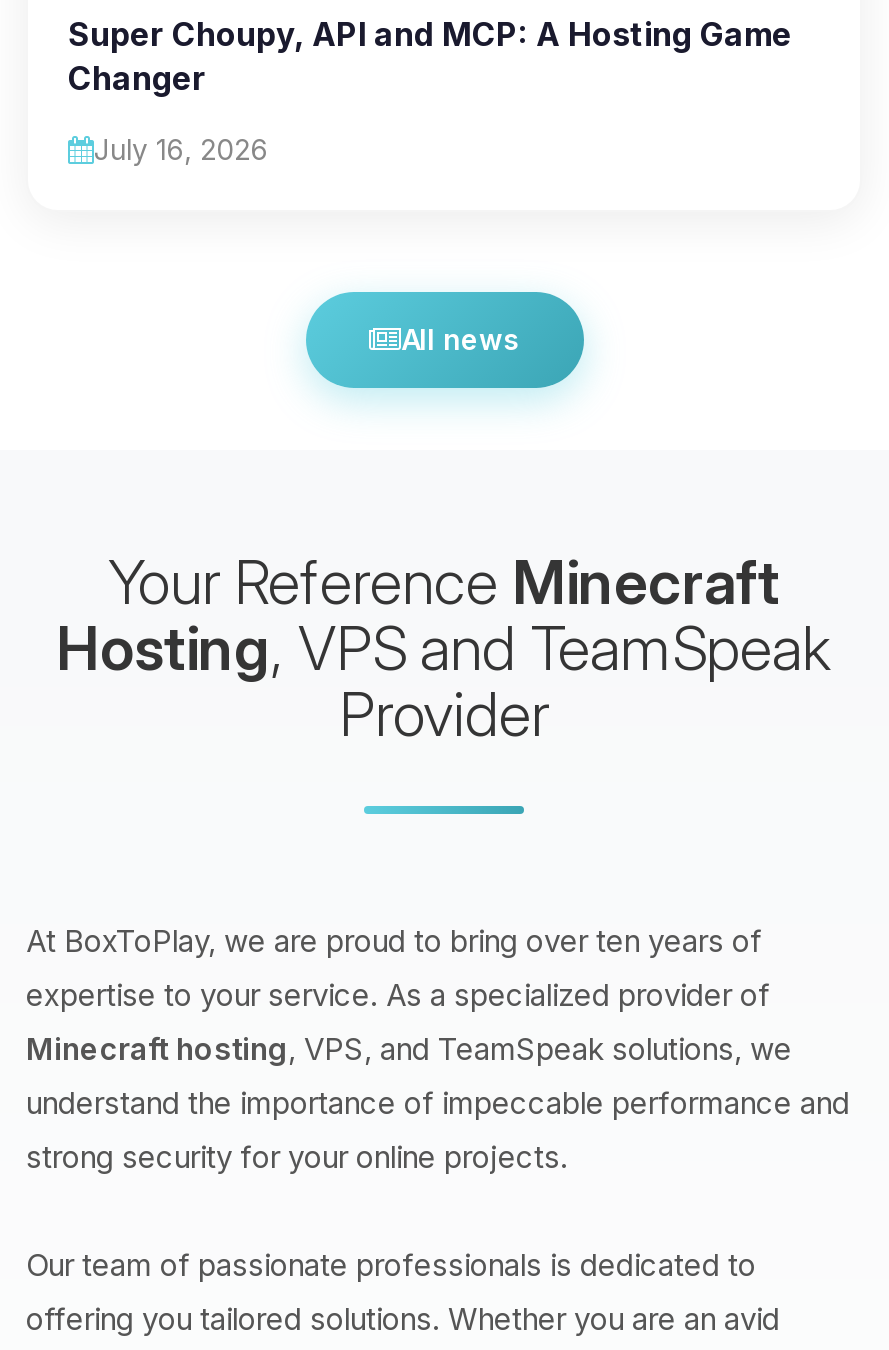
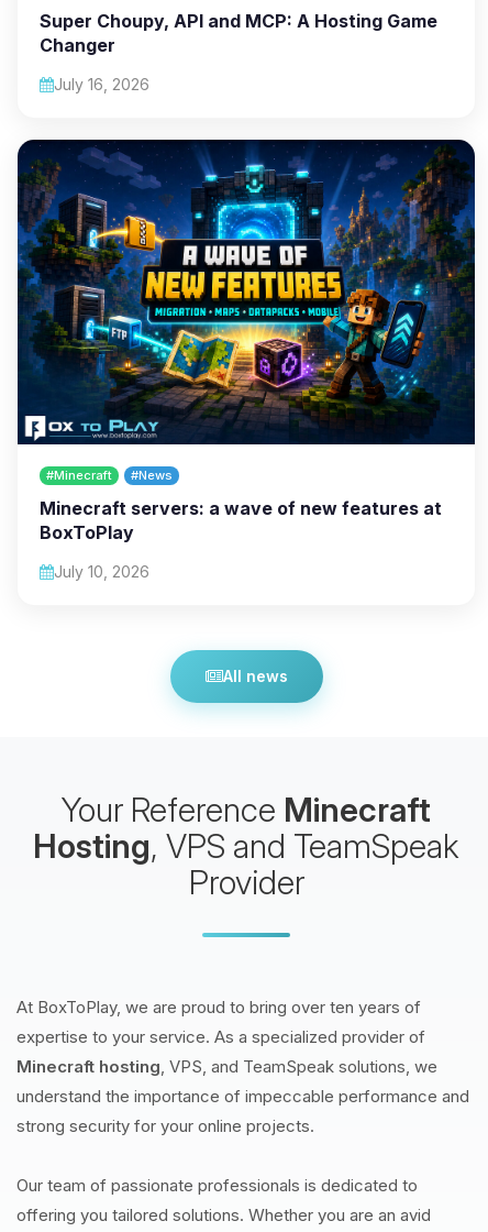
none -> [16,139,476,581] [image] | #Minecraft | #News | Minecraft servers: a wave of new features at | BoxToPlay | July 10, 2026

